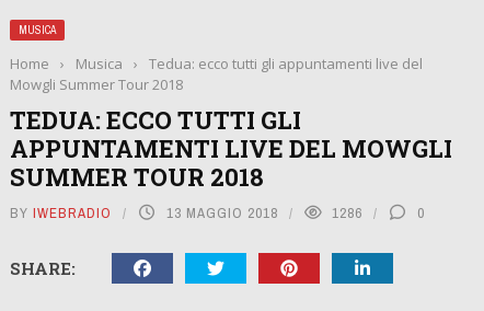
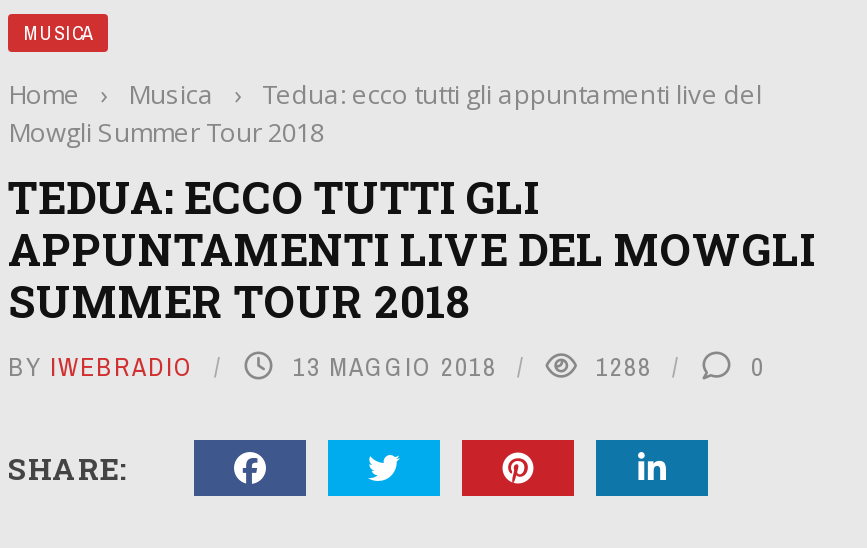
[332,204,362,222] 1286 -> [596,350,652,384] 1288

